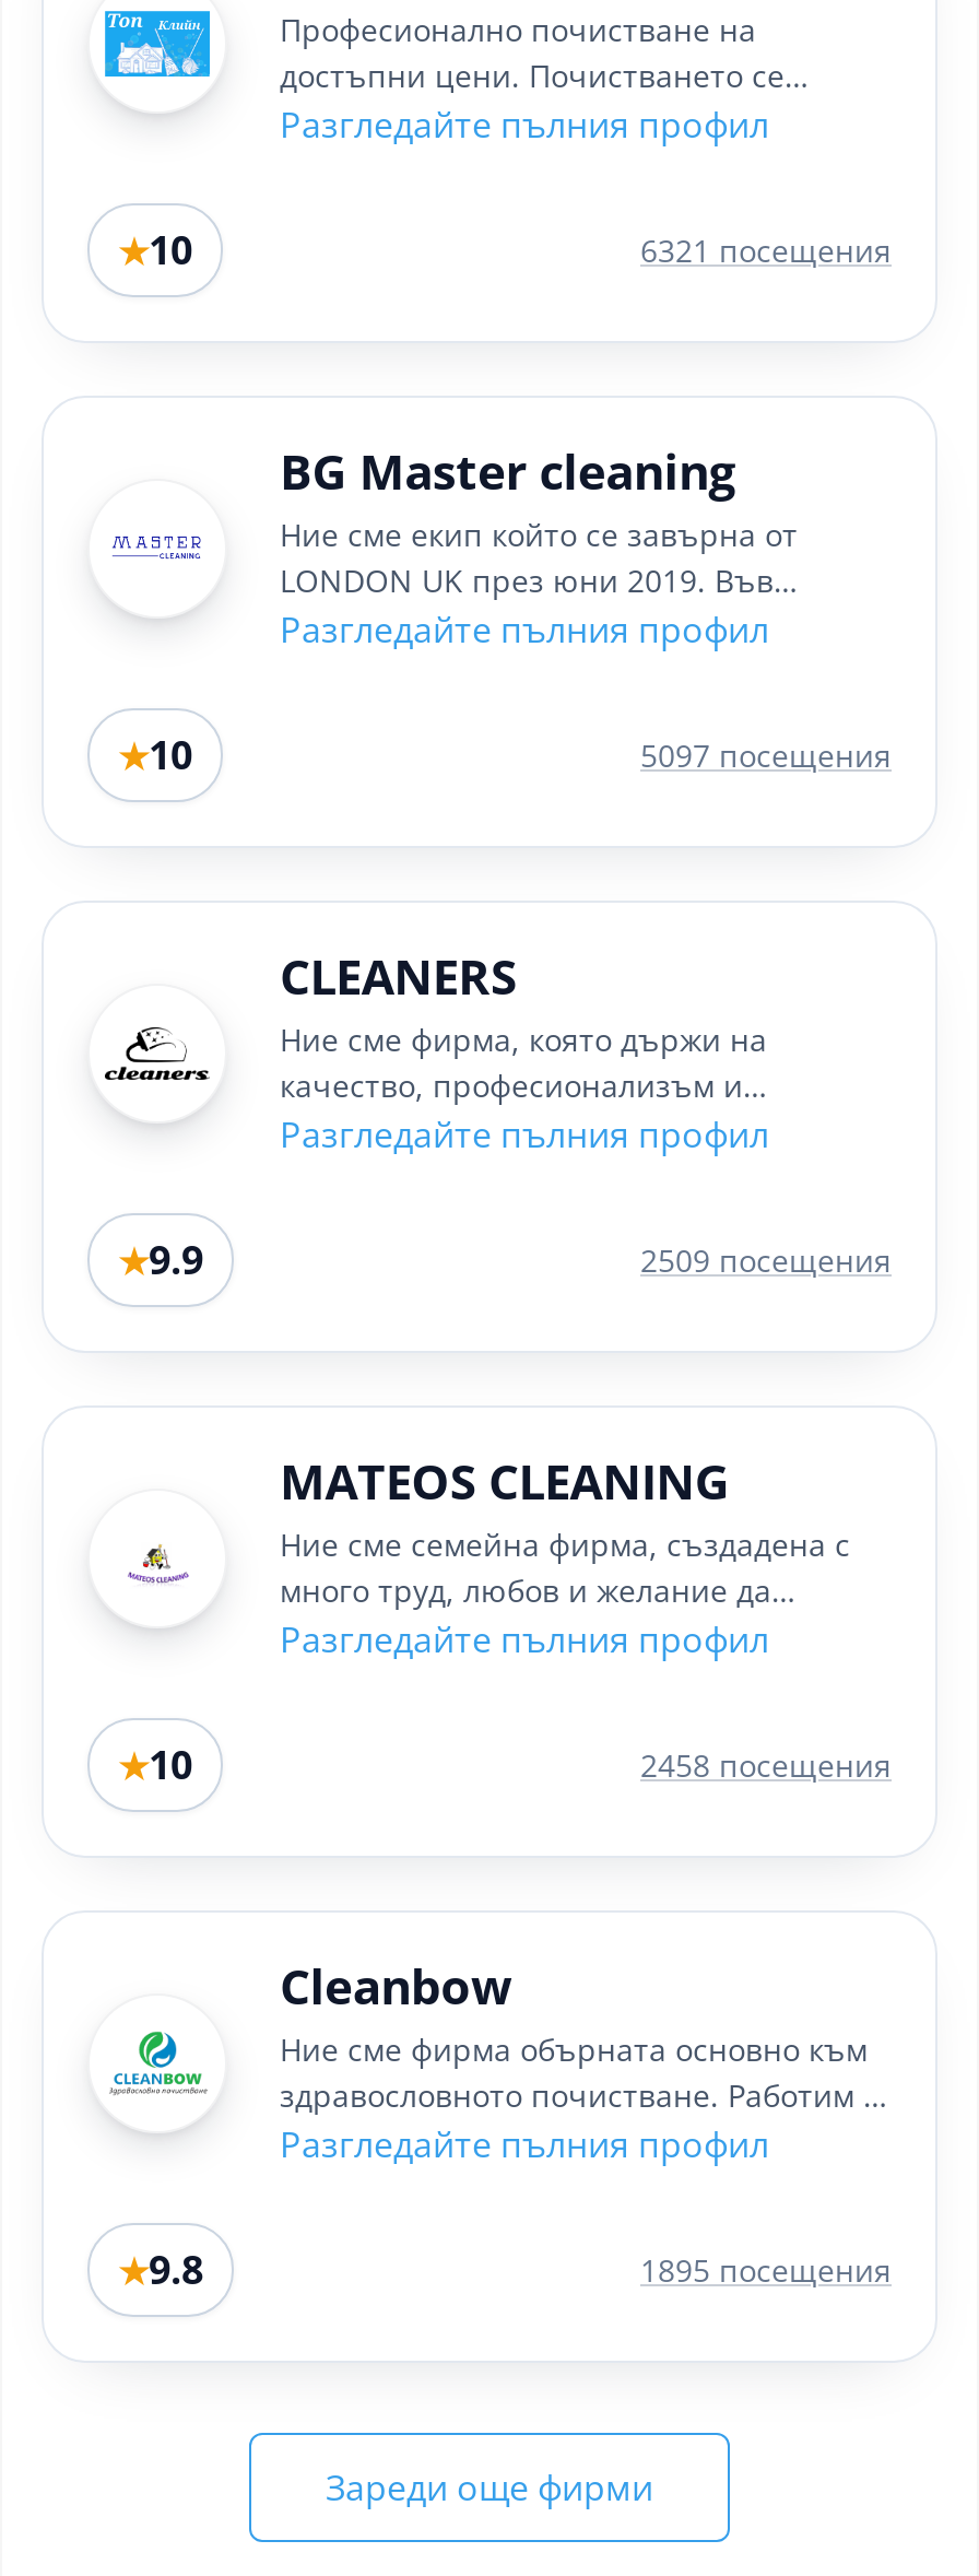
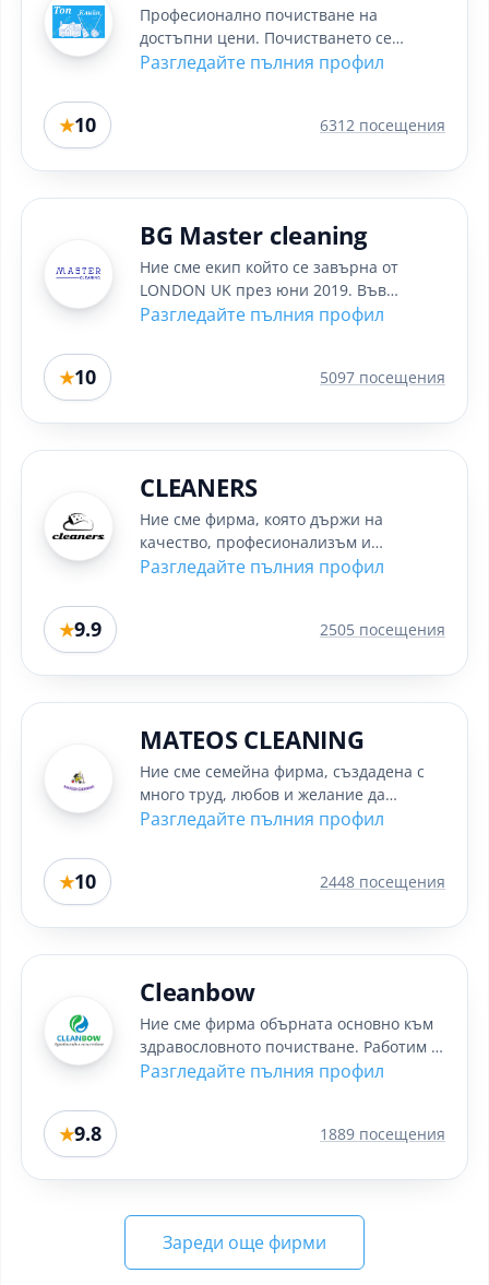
[640,230,892,271] 6321 посещения -> [320,115,445,135] 6312 посещения
[640,1239,892,1281] 2509 посещения -> [320,619,445,640] 2505 посещения
[640,1744,892,1786] 2458 посещения -> [320,871,445,892] 2448 посещения
[640,2249,892,2291] 1895 посещения -> [320,1123,445,1144] 1889 посещения

